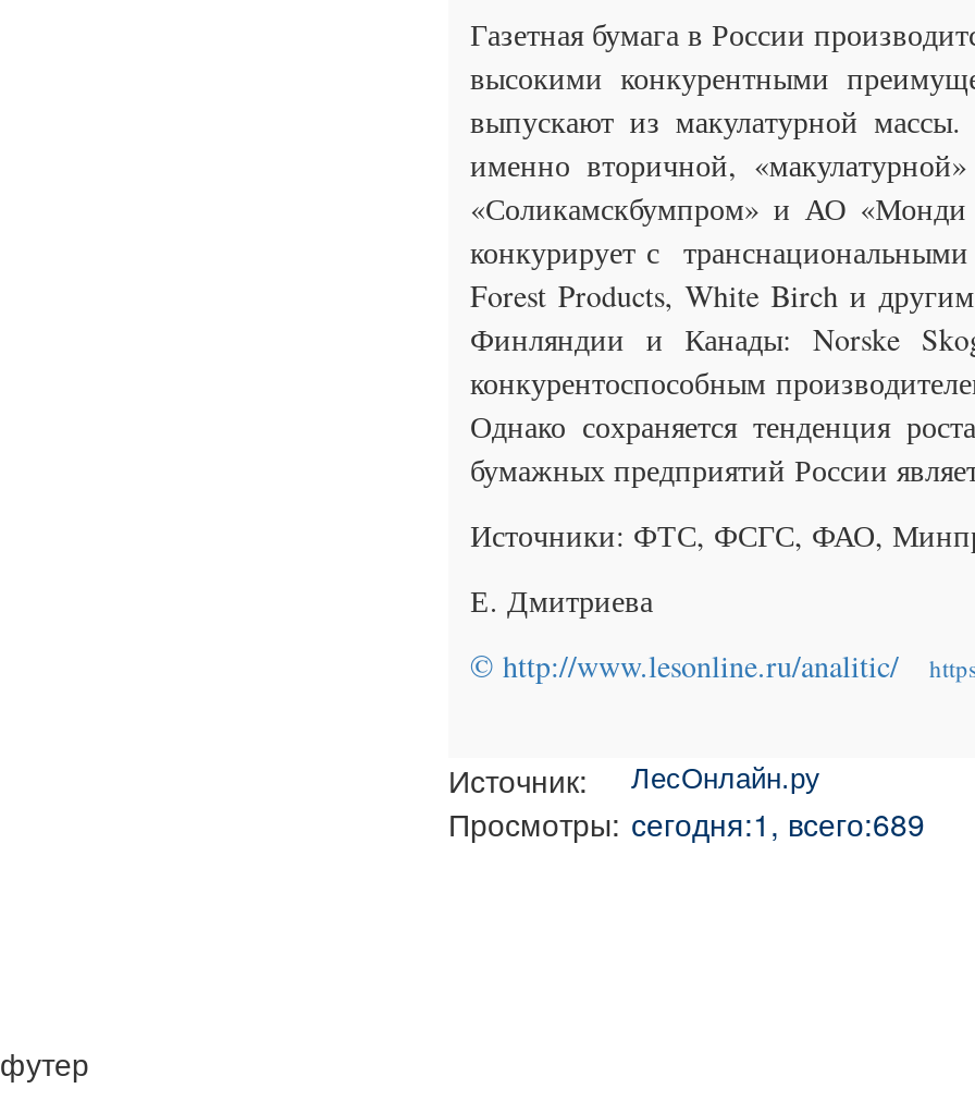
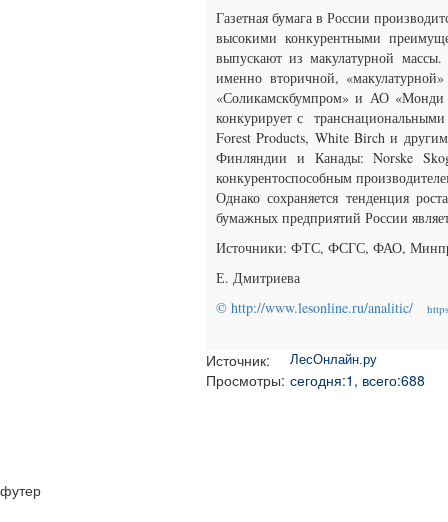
[448,802,925,845] Просмотры: сегодня:1, всего:689 -> [206,370,425,390] Просмотры: сегодня:1, всего:688

